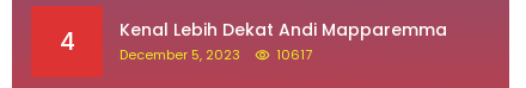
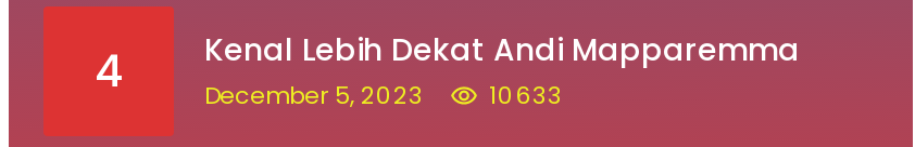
[120,46,312,65] December 5, 2023 10617 -> [204,79,563,113] December 5, 2023 10633

